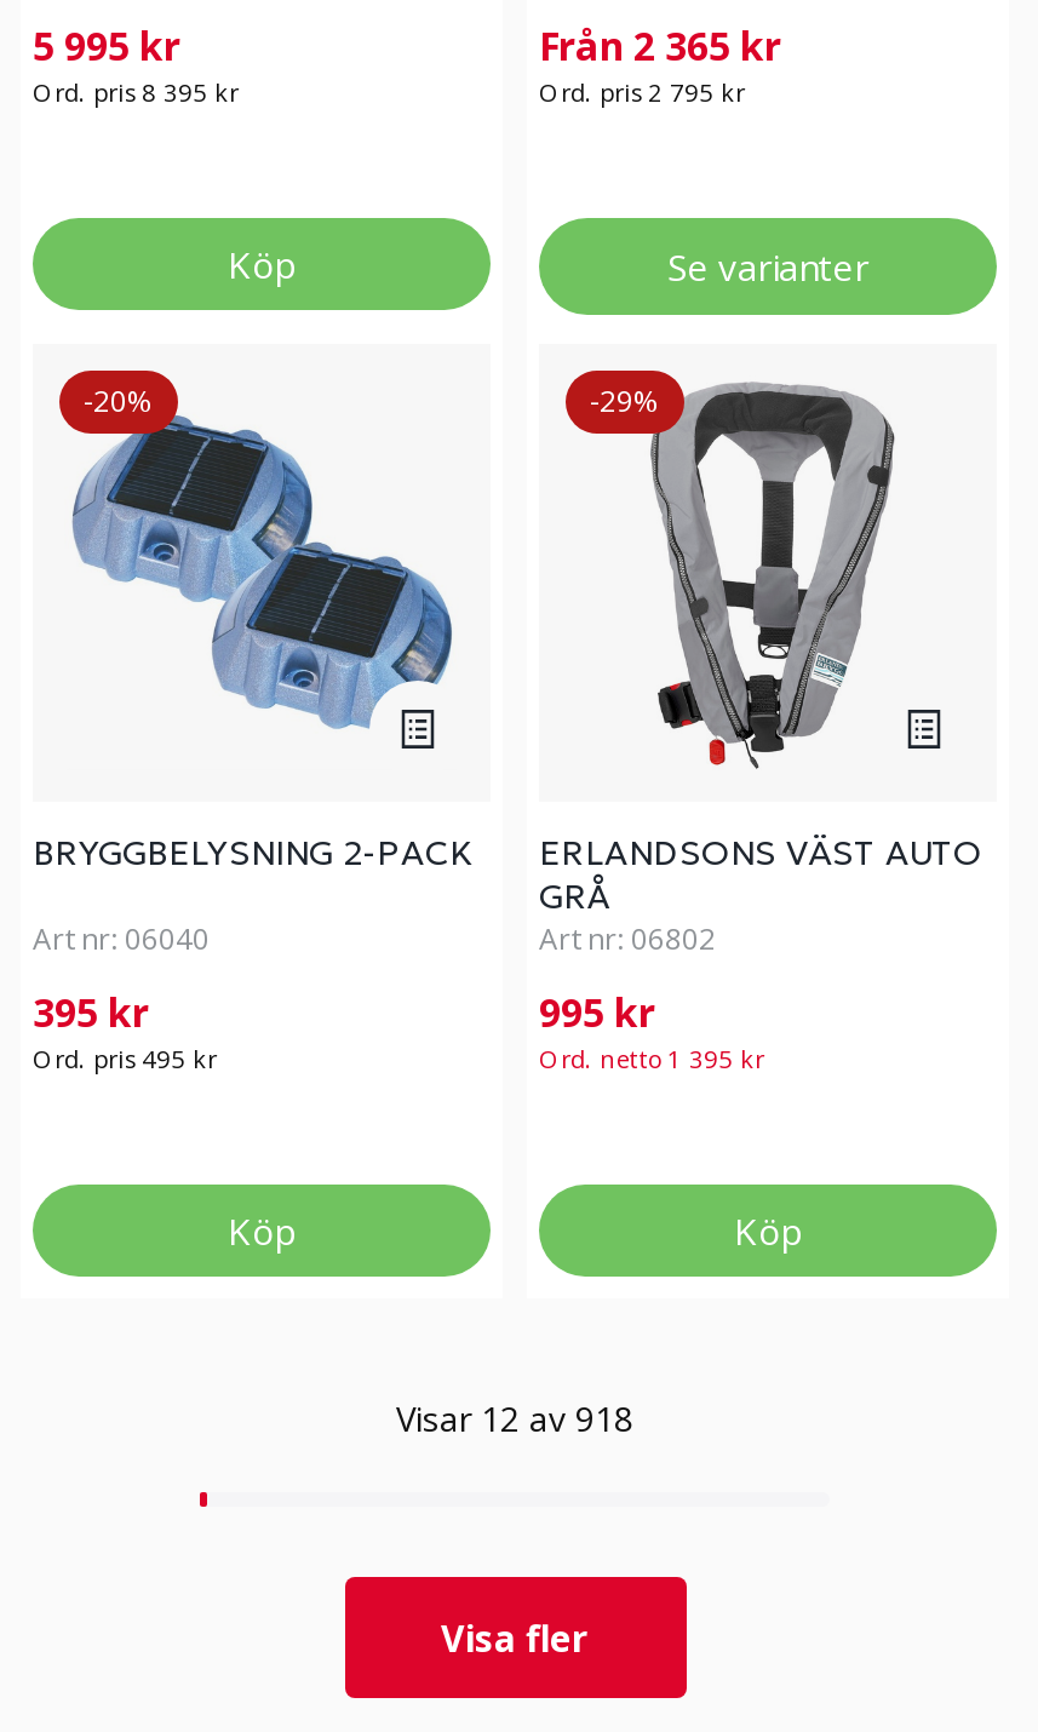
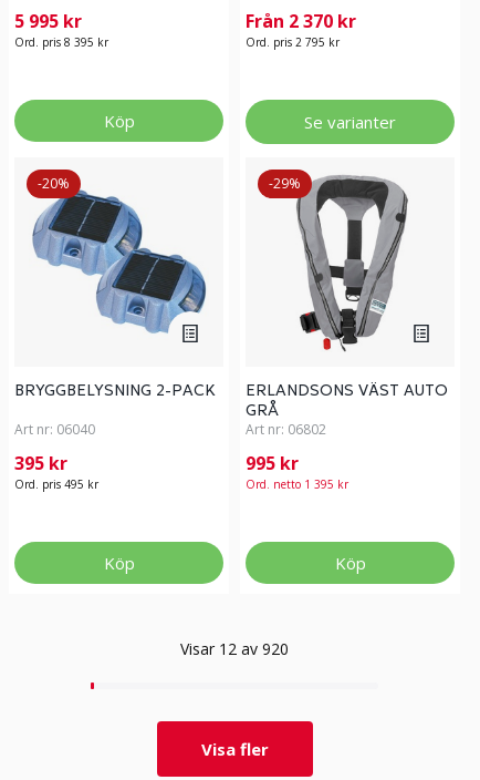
[539,19,791,73] Från 2 365 kr -> [246,9,361,33] Från 2 370 kr
[396,1395,633,1441] Visar 12 av 918 -> [180,638,289,659] Visar 12 av 920

